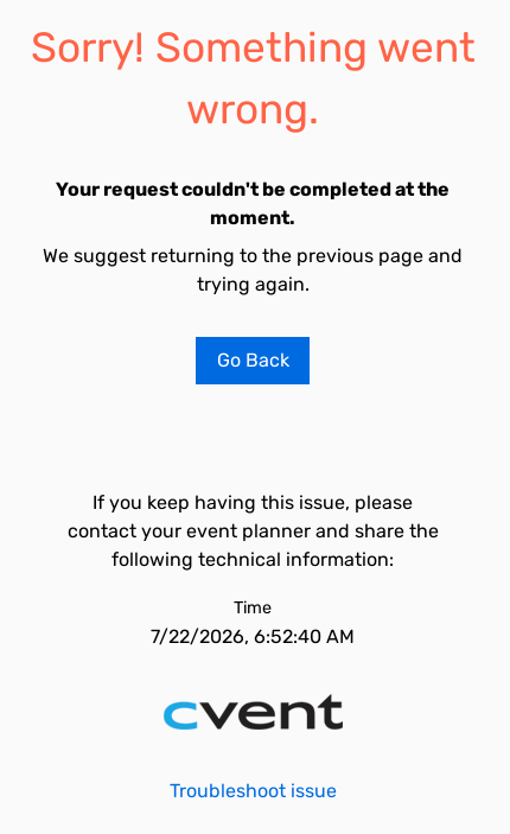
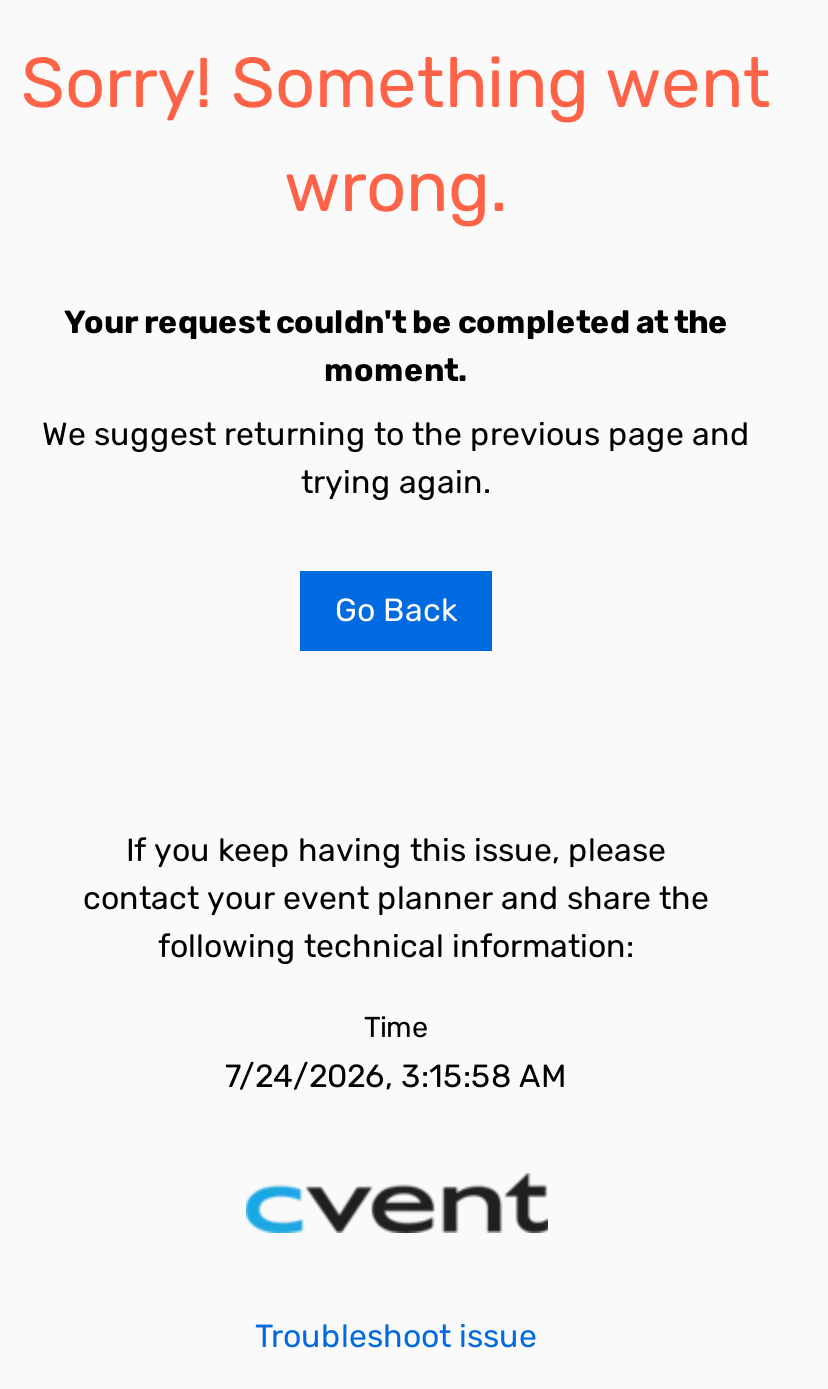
[151,625,355,648] 7/22/2026, 6:52:40 AM -> [225,1057,567,1095] 7/24/2026, 3:15:58 AM

